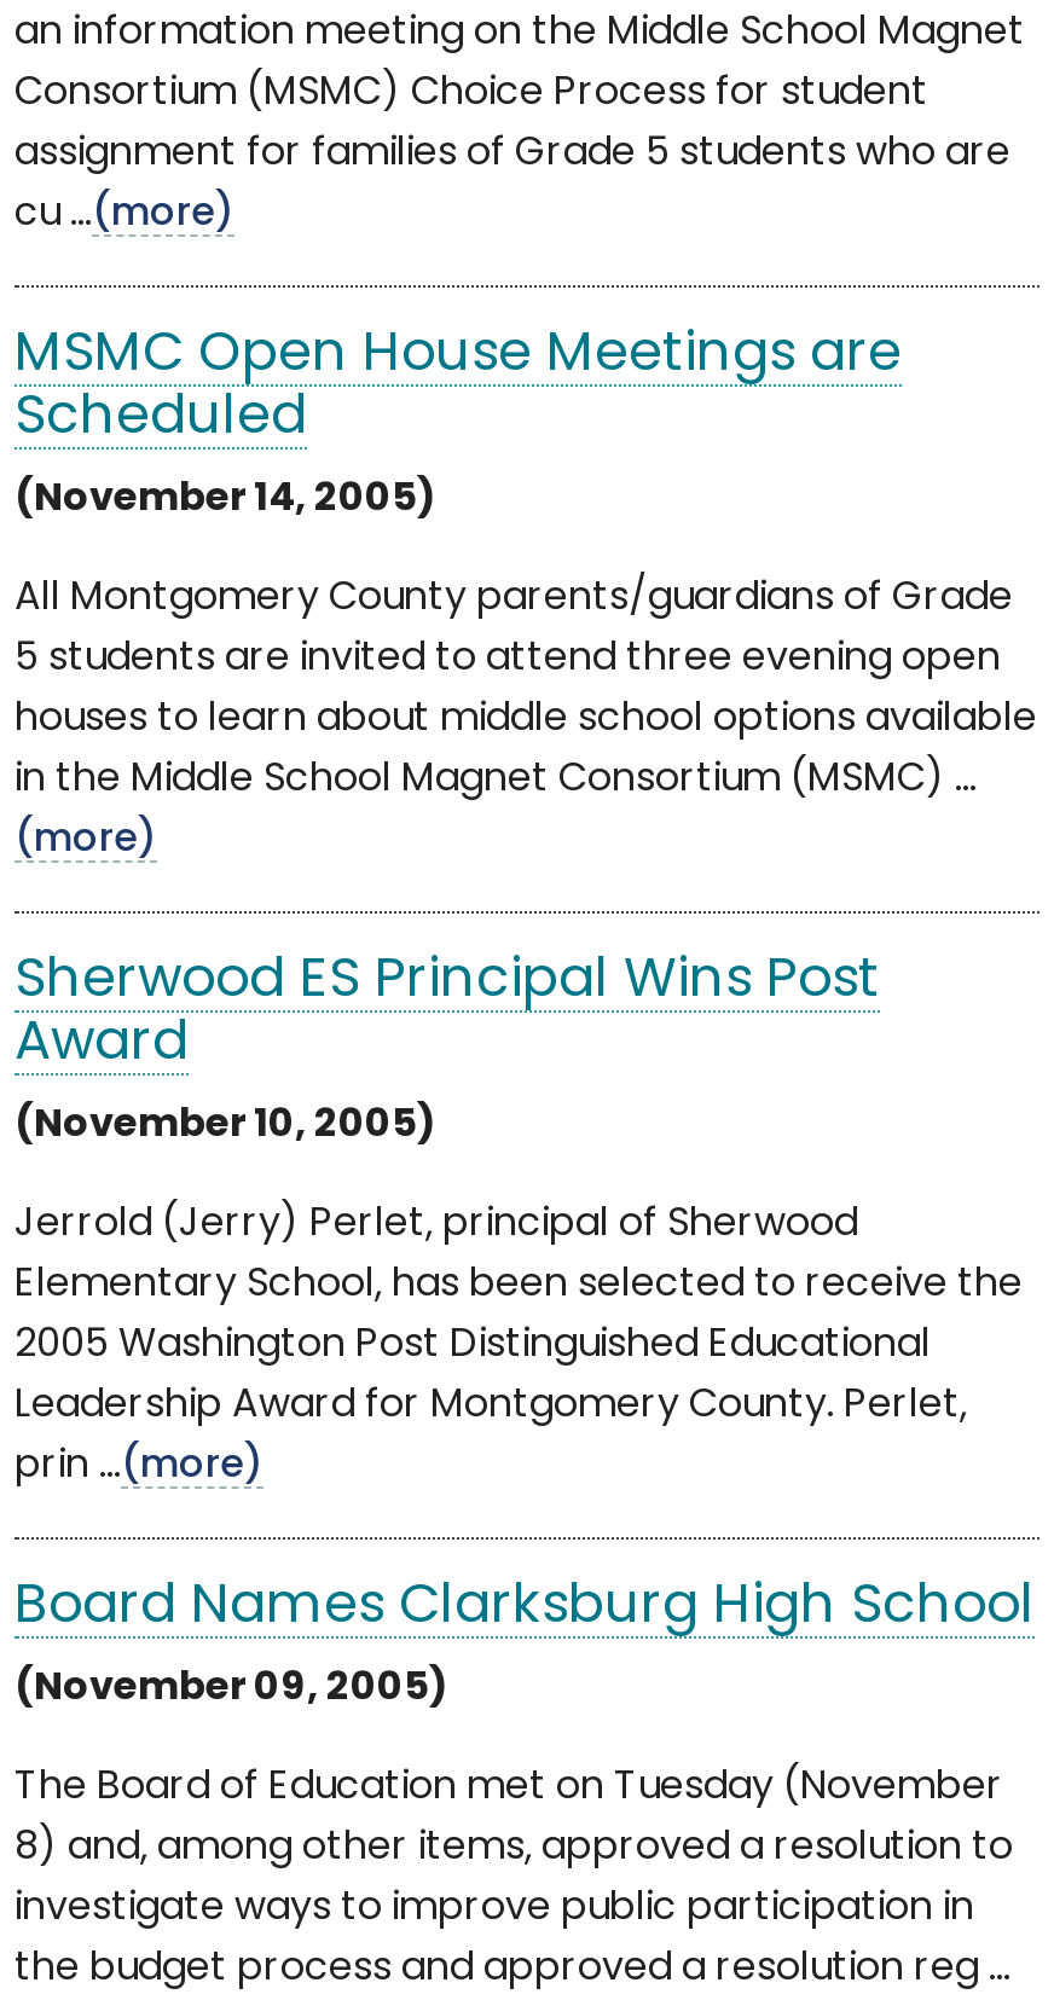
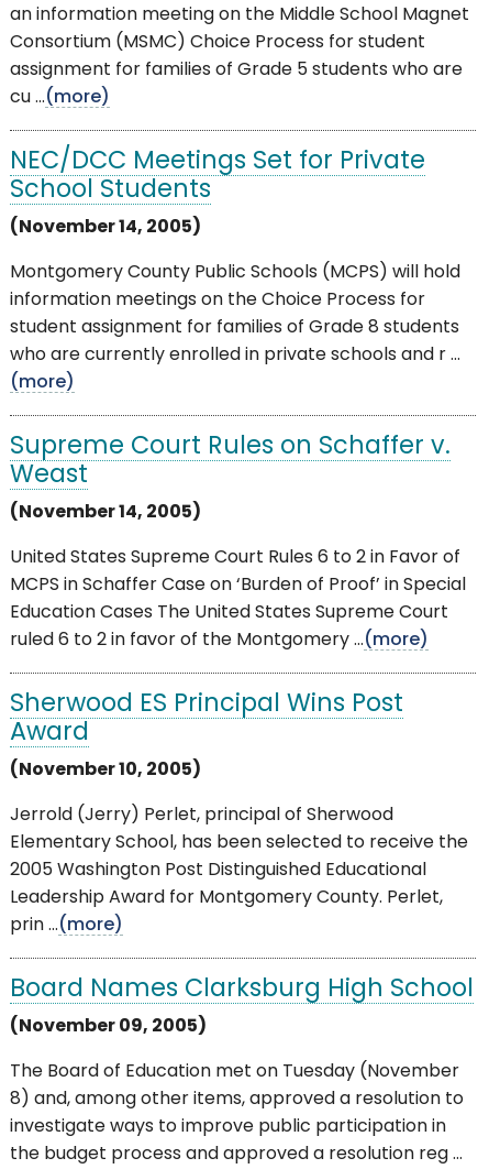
[15,328,902,447] MSMC Open House Meetings are | Scheduled -> [10,149,425,203] NEC/DCC Meetings Set for Private | School Students
[15,580,1013,618] All Montgomery County parents/guardians of Grade -> [10,264,460,282] Montgomery County Public Schools (MCPS) will hold
[15,640,1001,679] 5 students are invited to attend three evening open -> [10,291,425,309] information meetings on the Choice Process for
[15,700,1037,739] houses to learn about middle school options available -> [10,319,459,337] student assignment for families of Grade 8 students
[15,761,977,800] in the Middle School Magnet Consortium (MSMC) ... -> [10,347,460,364] who are currently enrolled in private schools and r ...
none -> [10,435,466,649] Supreme Court Rules on Schaffer v. | Weast | (November 14, 2005) | United States Supreme Court Rules 6 to 2 in Favor of | MCPS in Schaffer Case on ‘Burden of Proof’ in Special | Education Cases The United States Supreme Court | ruled 6 to 2 in favor of the Montgomery ... (more)

